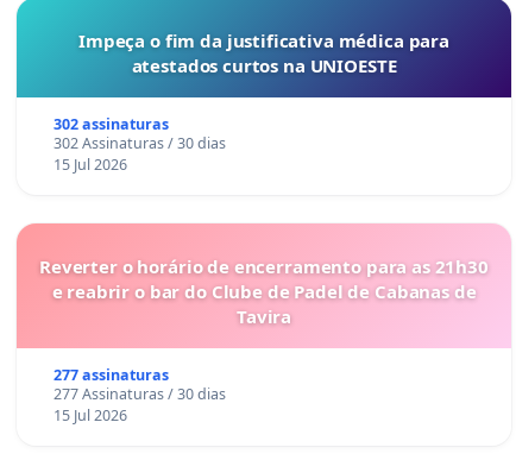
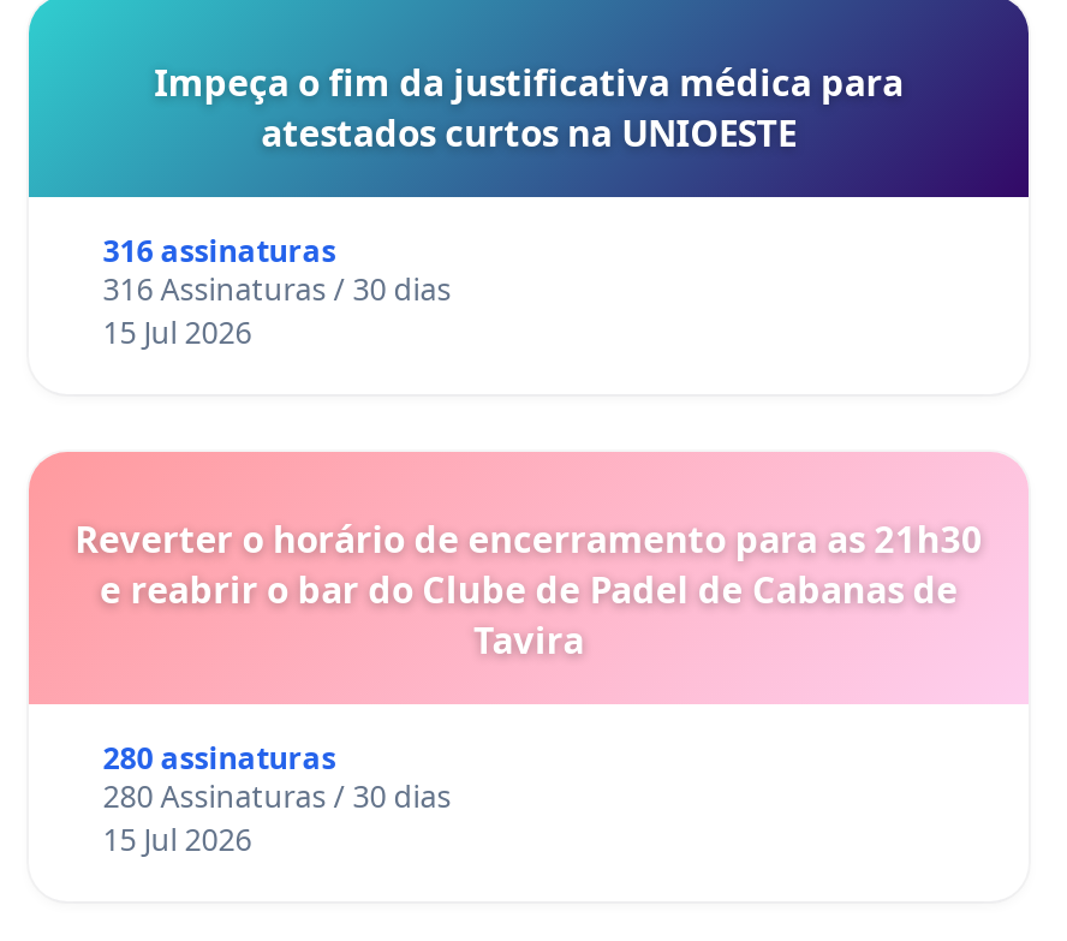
[53,115,169,135] 302 assinaturas -> [103,232,336,273] 316 assinaturas
[53,134,226,154] 302 Assinaturas / 30 dias -> [103,270,451,311] 316 Assinaturas / 30 dias
[53,366,169,386] 277 assinaturas -> [103,739,336,780] 280 assinaturas
[53,385,226,405] 277 Assinaturas / 30 dias -> [103,778,451,818] 280 Assinaturas / 30 dias

